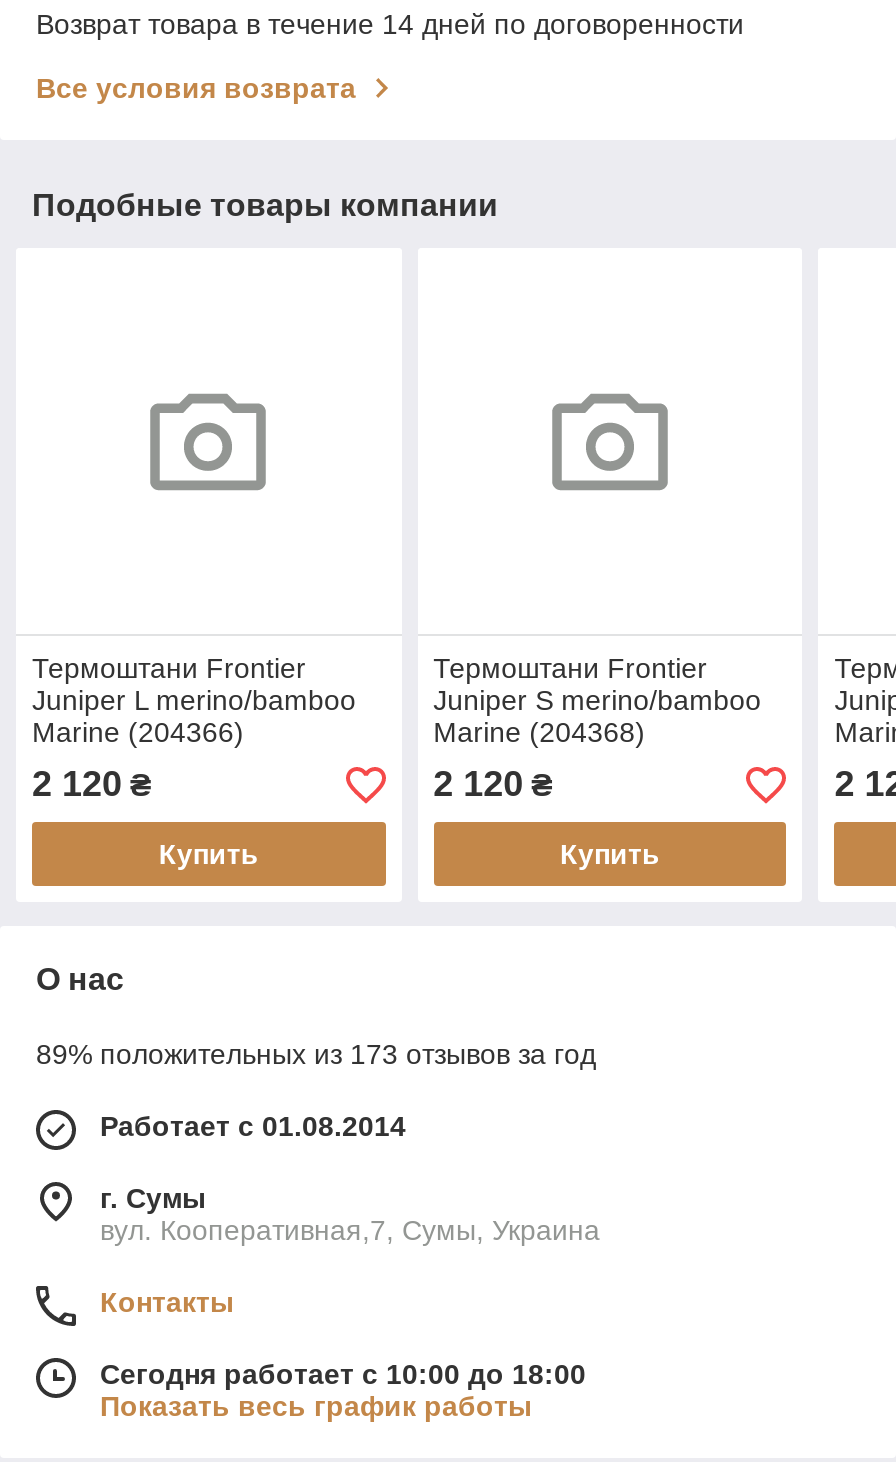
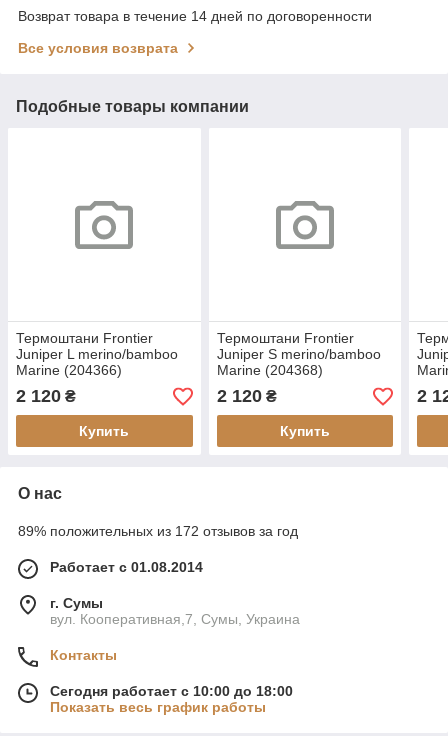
[36,1038,596,1070] 89% положительных из 173 отзывов за год -> [18,523,298,539] 89% положительных из 172 отзывов за год

